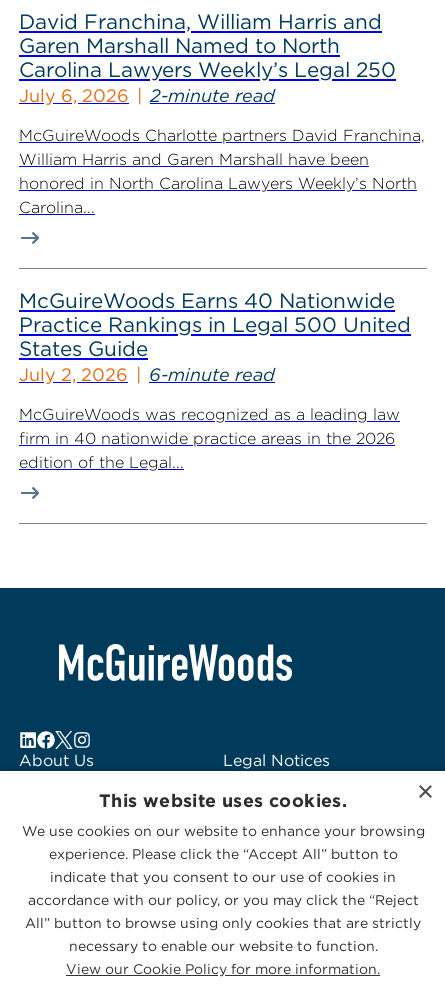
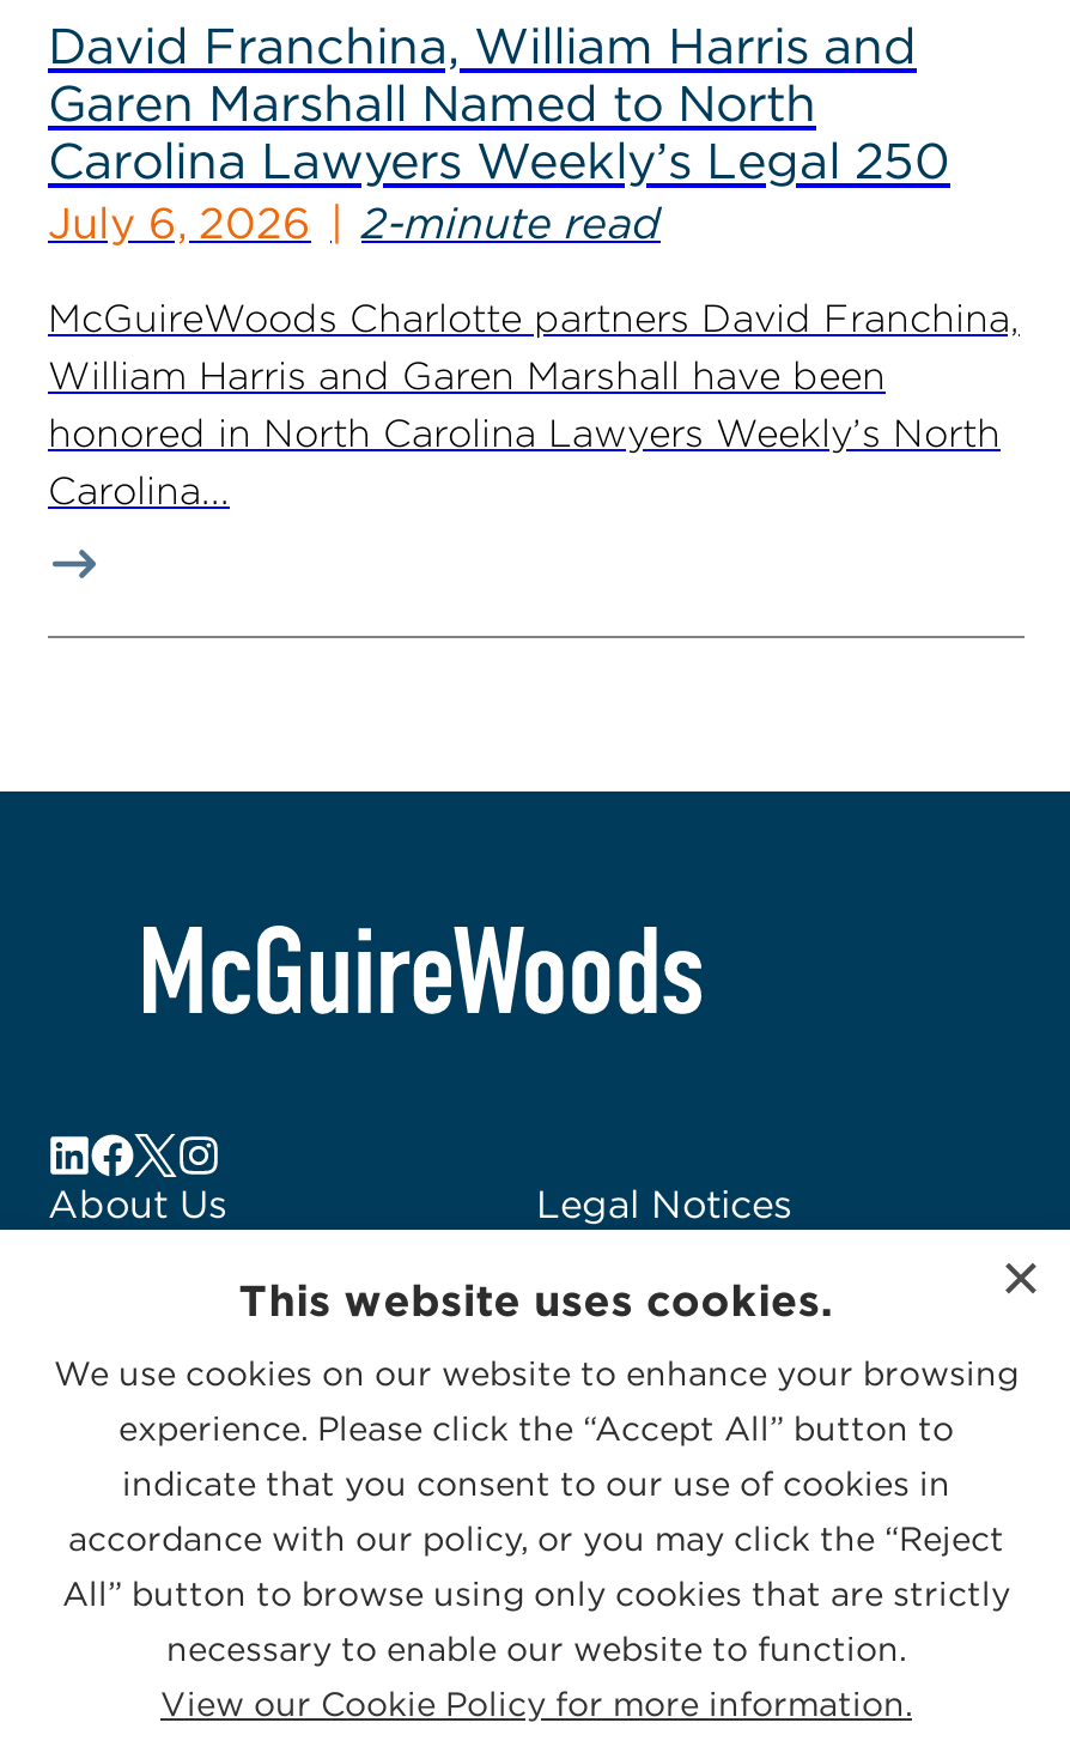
[19,288,411,472] McGuireWoods Earns 40 Nationwide | Practice Rankings in Legal 500 United | States Guide | July 2, 2026 | 6-minute read | McGuireWoods was recognized as a leading law | firm in 40 nationwide practice areas in the 2026 | edition of the Legal... -> none

